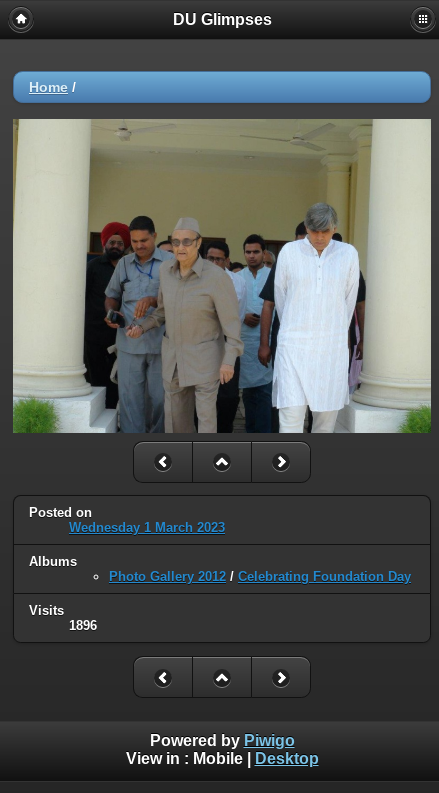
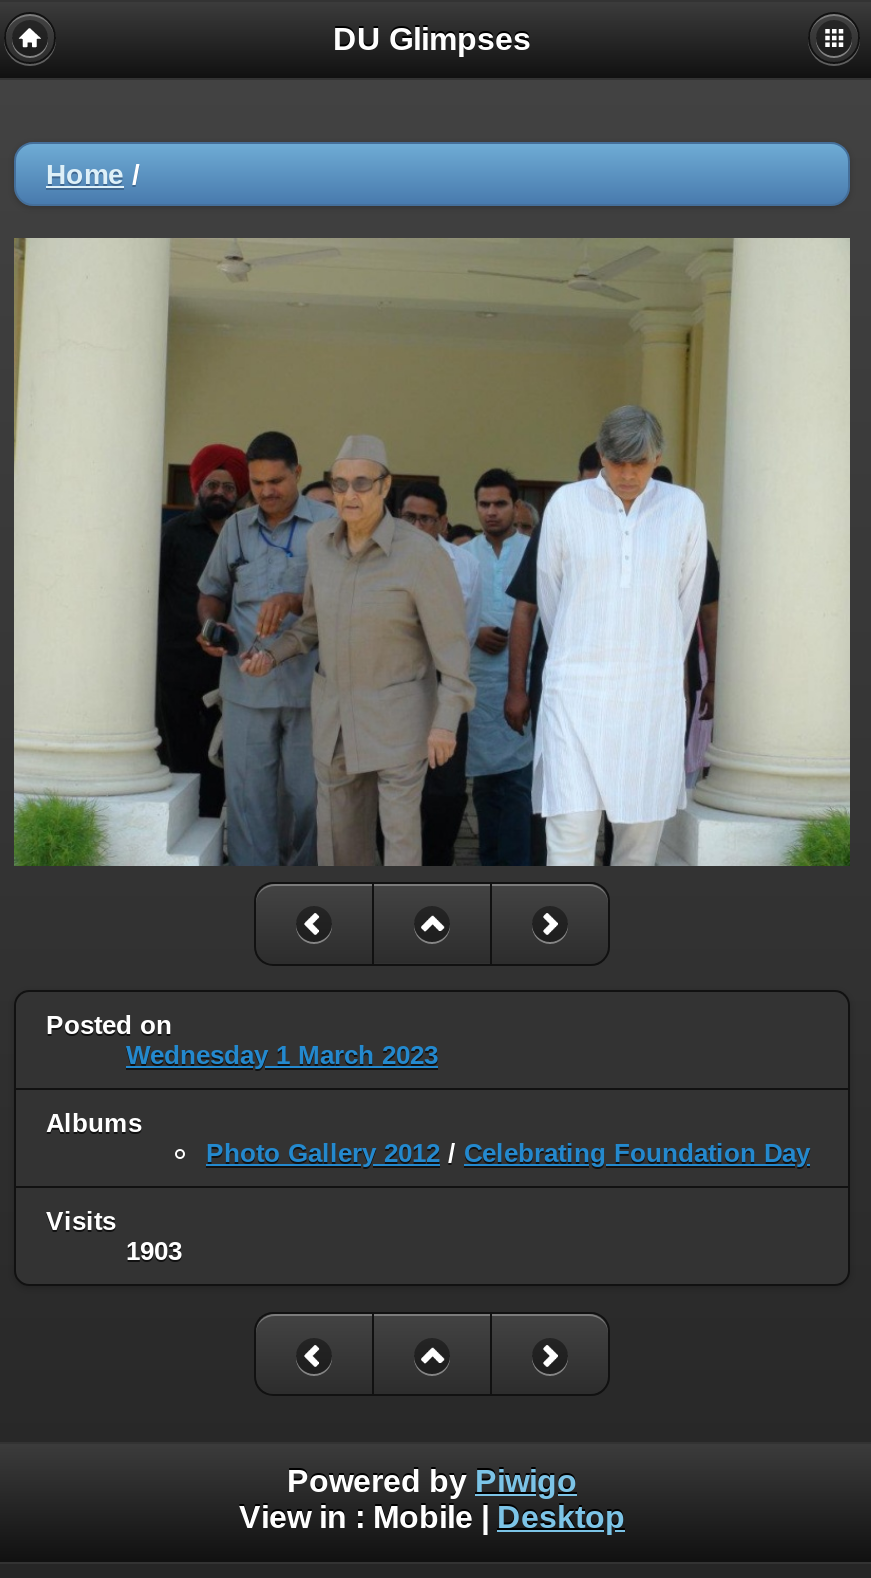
[69,618,97,633] 1896 -> [126,1236,182,1266] 1903

